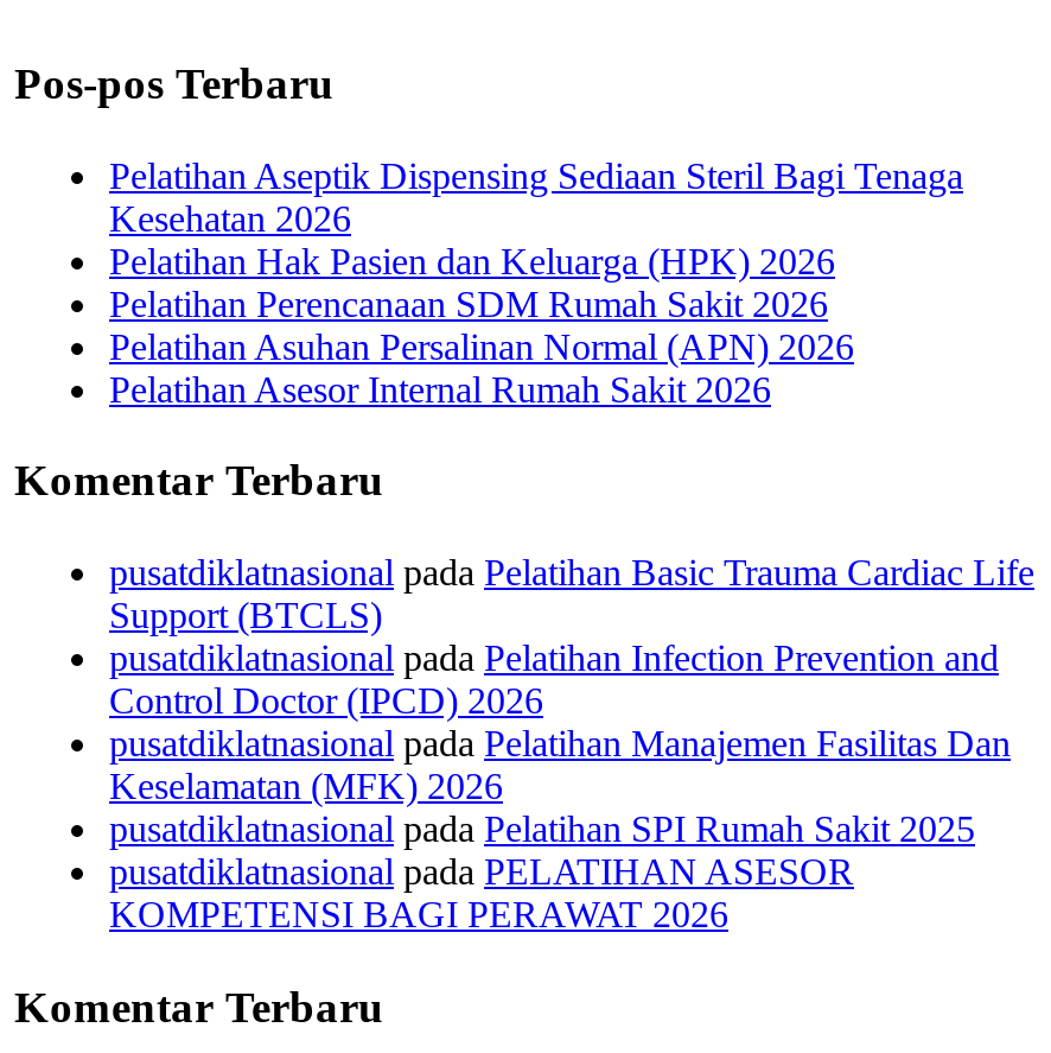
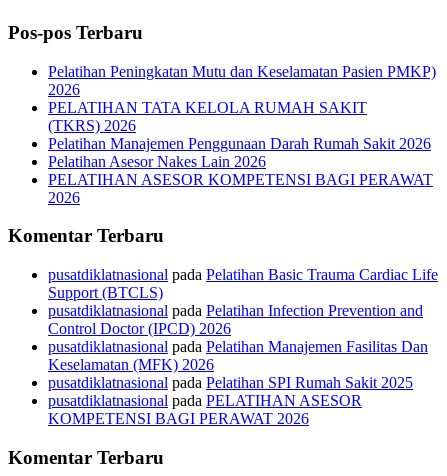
[109,155,963,409] Pelatihan Aseptik Dispensing Sediaan Steril Bagi Tenaga | Kesehatan 2026 | Pelatihan Hak Pasien dan Keluarga (HPK) 2026 | Pelatihan Perencanaan SDM Rumah Sakit 2026 | Pelatihan Asuhan Persalinan Normal (APN) 2026 | Pelatihan Asesor Internal Rumah Sakit 2026 -> [48,63,436,206] Pelatihan Peningkatan Mutu dan Keselamatan Pasien PMKP) | 2026 | PELATIHAN TATA KELOLA RUMAH SAKIT | (TKRS) 2026 | Pelatihan Manajemen Penggunaan Darah Rumah Sakit 2026 | Pelatihan Asesor Nakes Lain 2026 | PELATIHAN ASESOR KOMPETENSI BAGI PERAWAT | 2026

